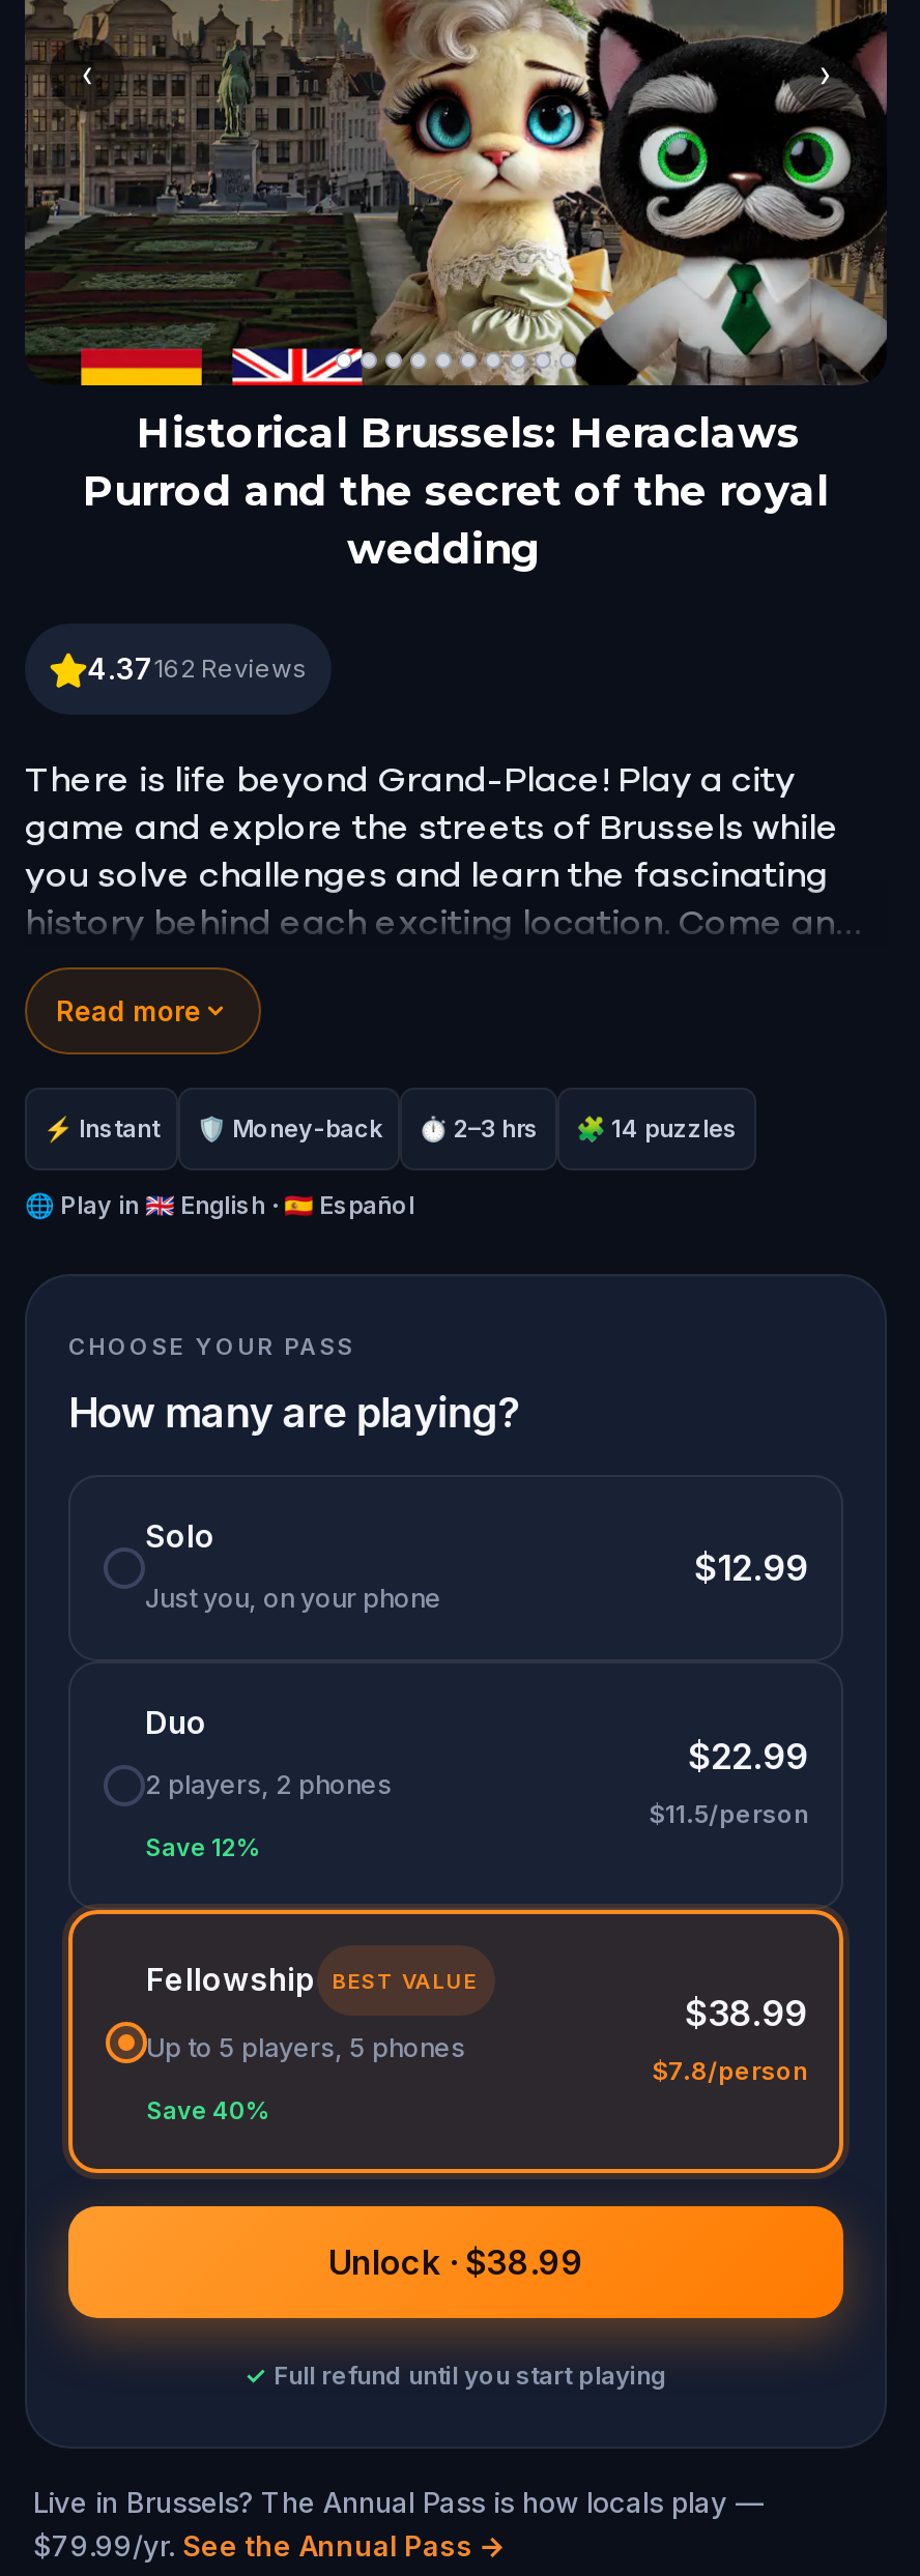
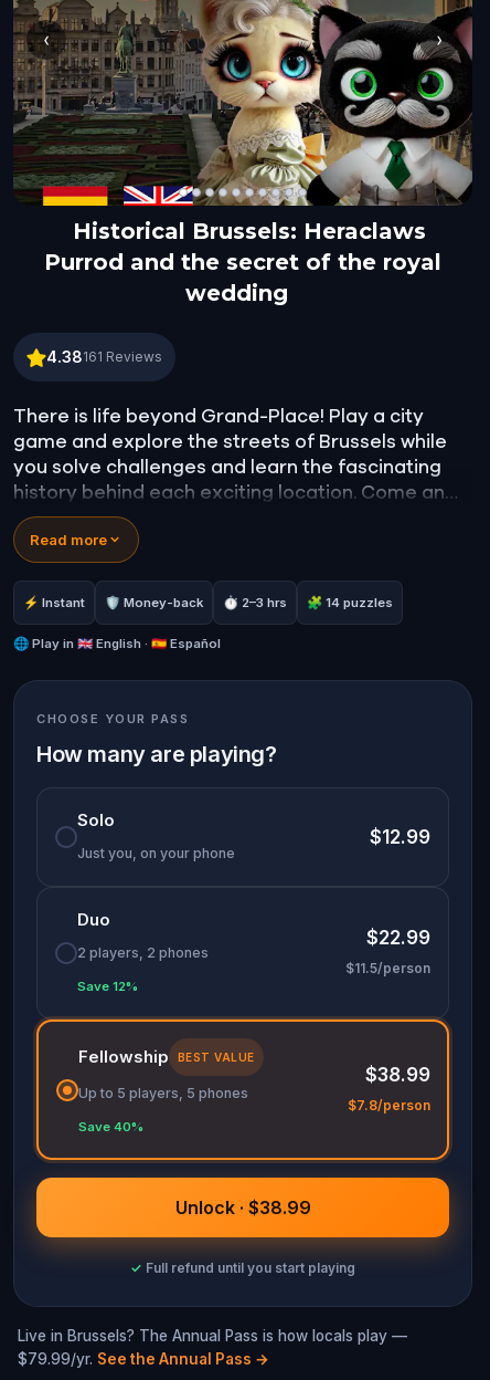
[87,650,307,686] 4.37162 Reviews -> [46,347,162,366] 4.38161 Reviews

